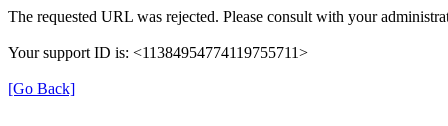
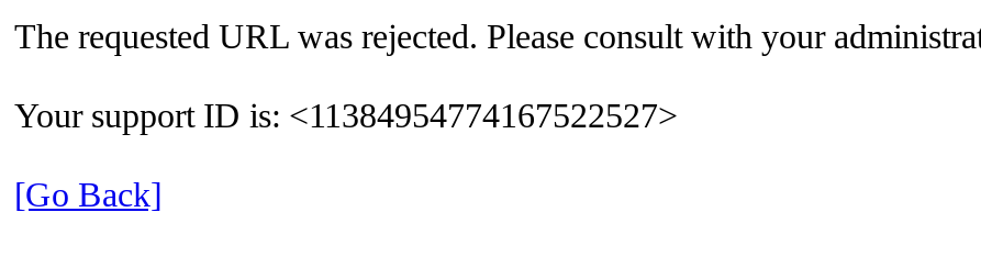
[8,44,308,61] Your support ID is: <11384954774119755711> -> [14,97,678,134] Your support ID is: <11384954774167522527>

